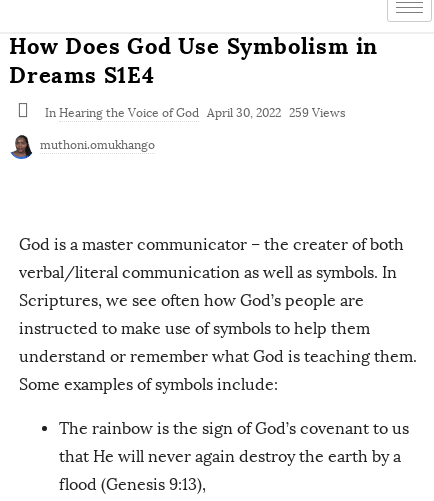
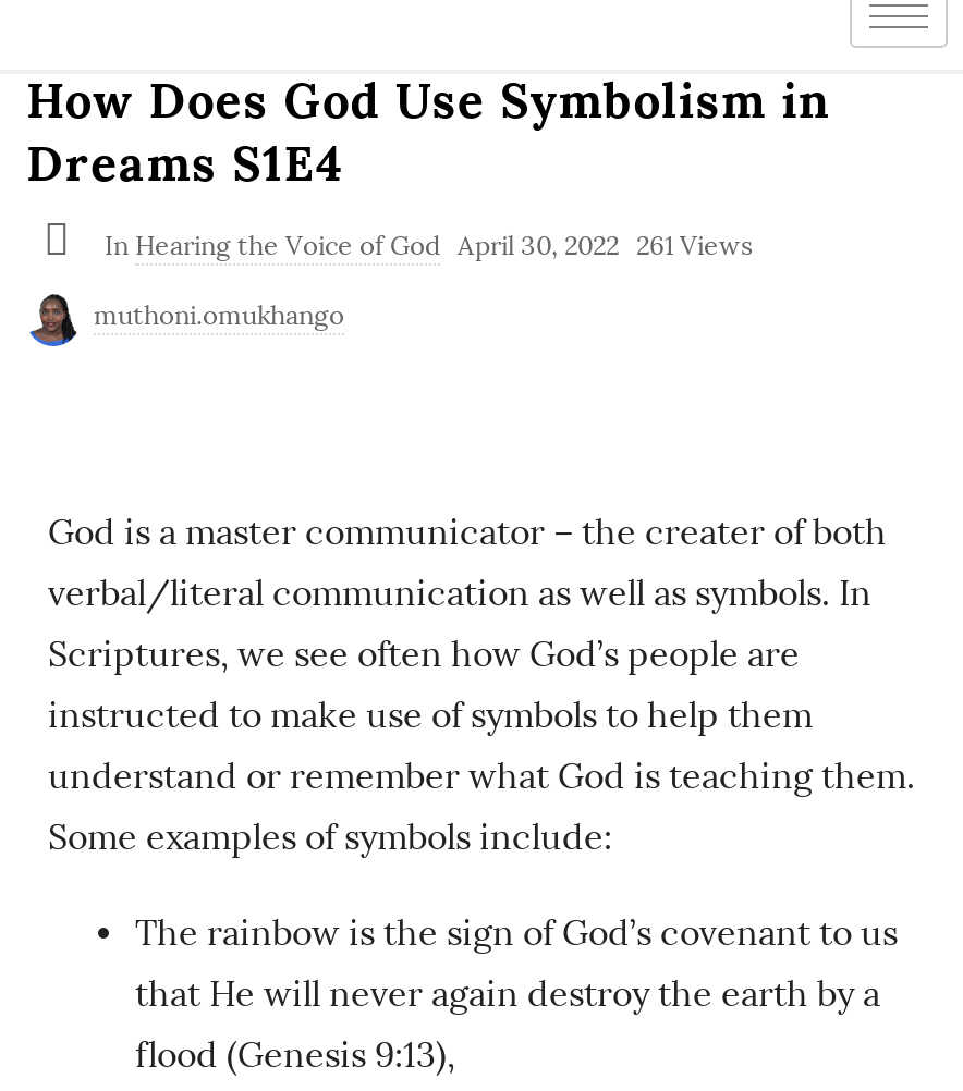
[45,106,346,120] In Hearing the Voice of God April 30, 2022 259 Views -> [105,231,754,261] In Hearing the Voice of God April 30, 2022 261 Views

